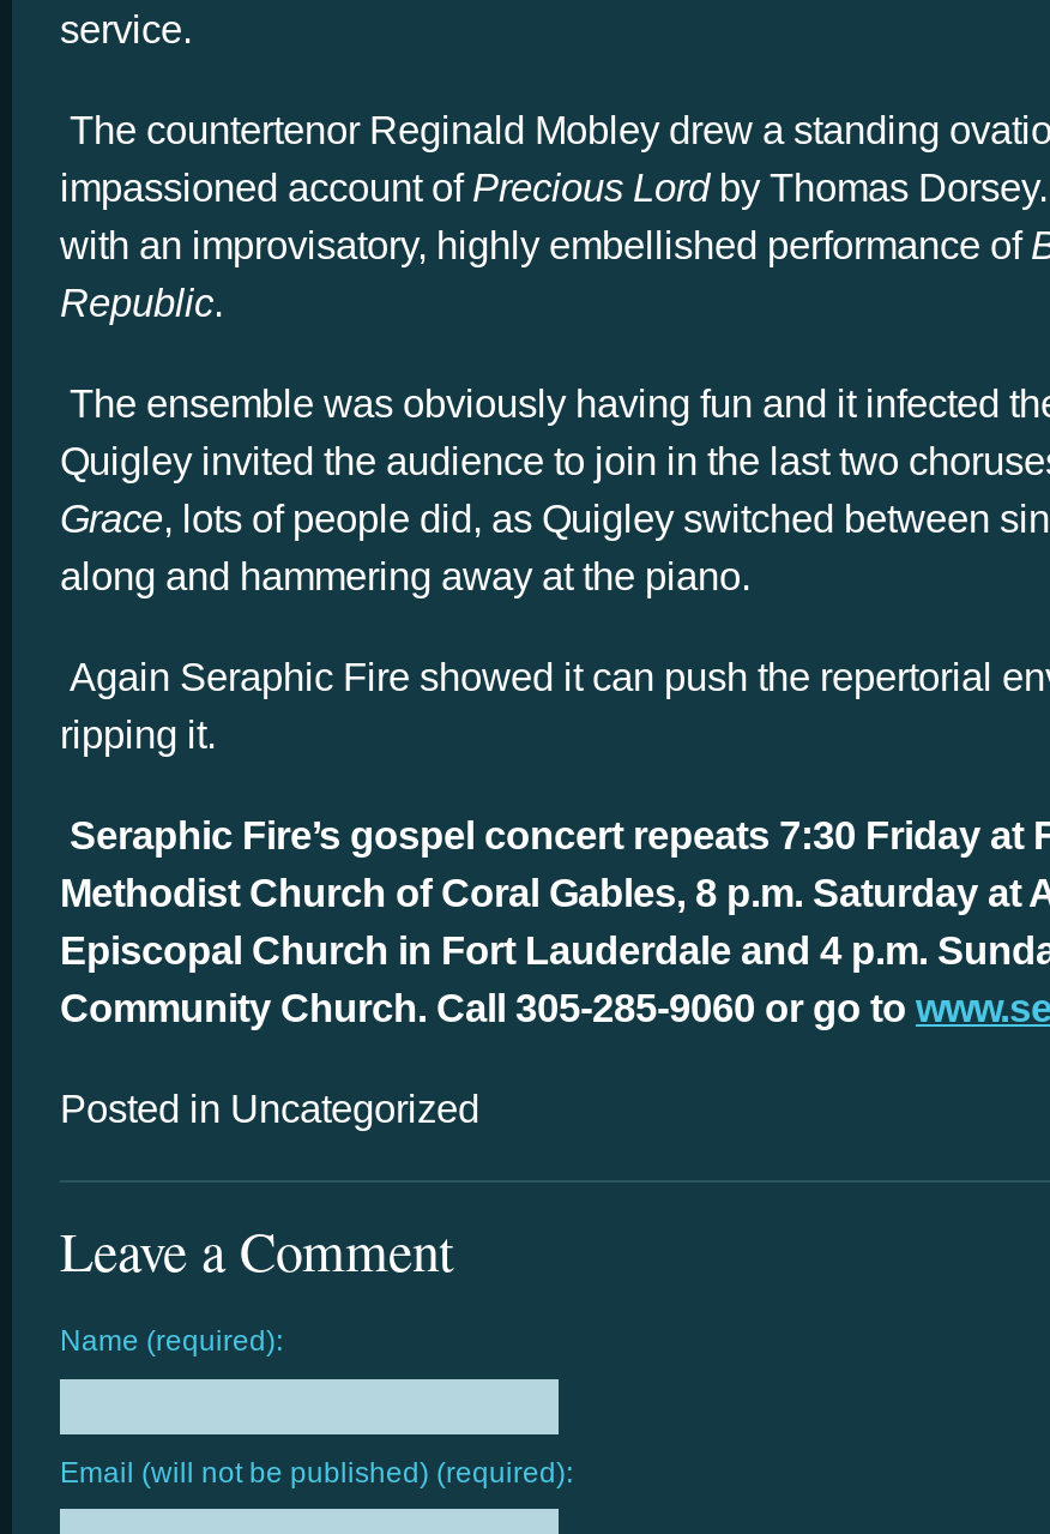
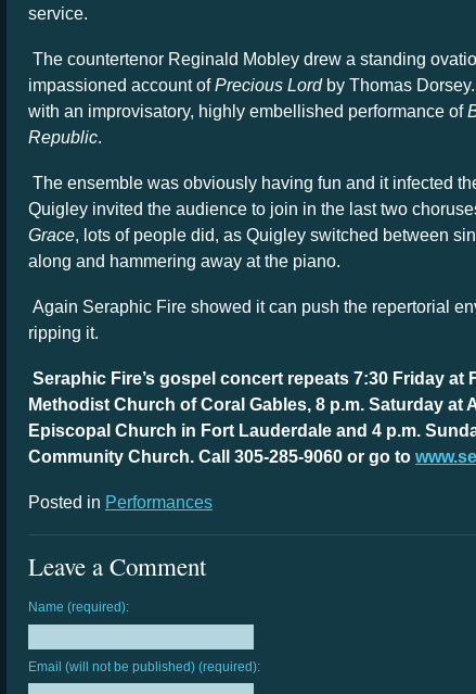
[60,1087,479,1130] Posted in Uncategorized -> [28,492,213,512] Posted in Performances

